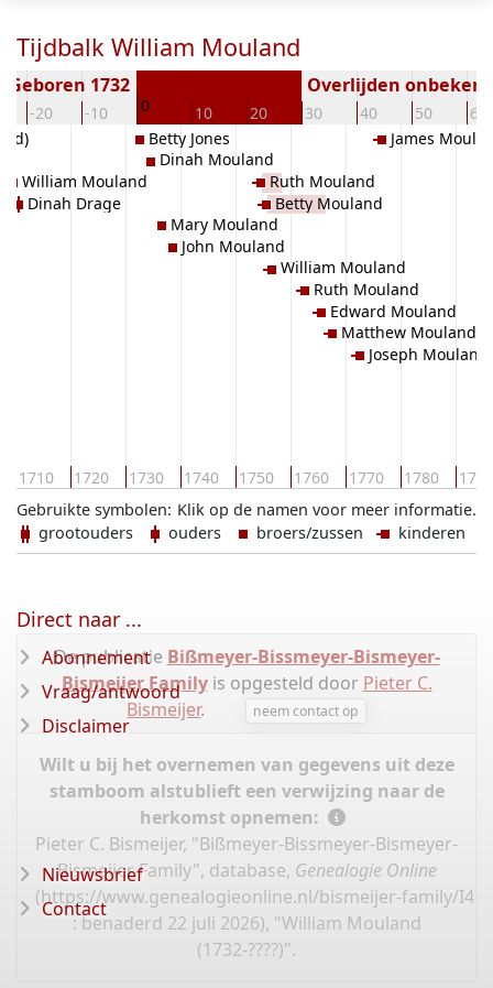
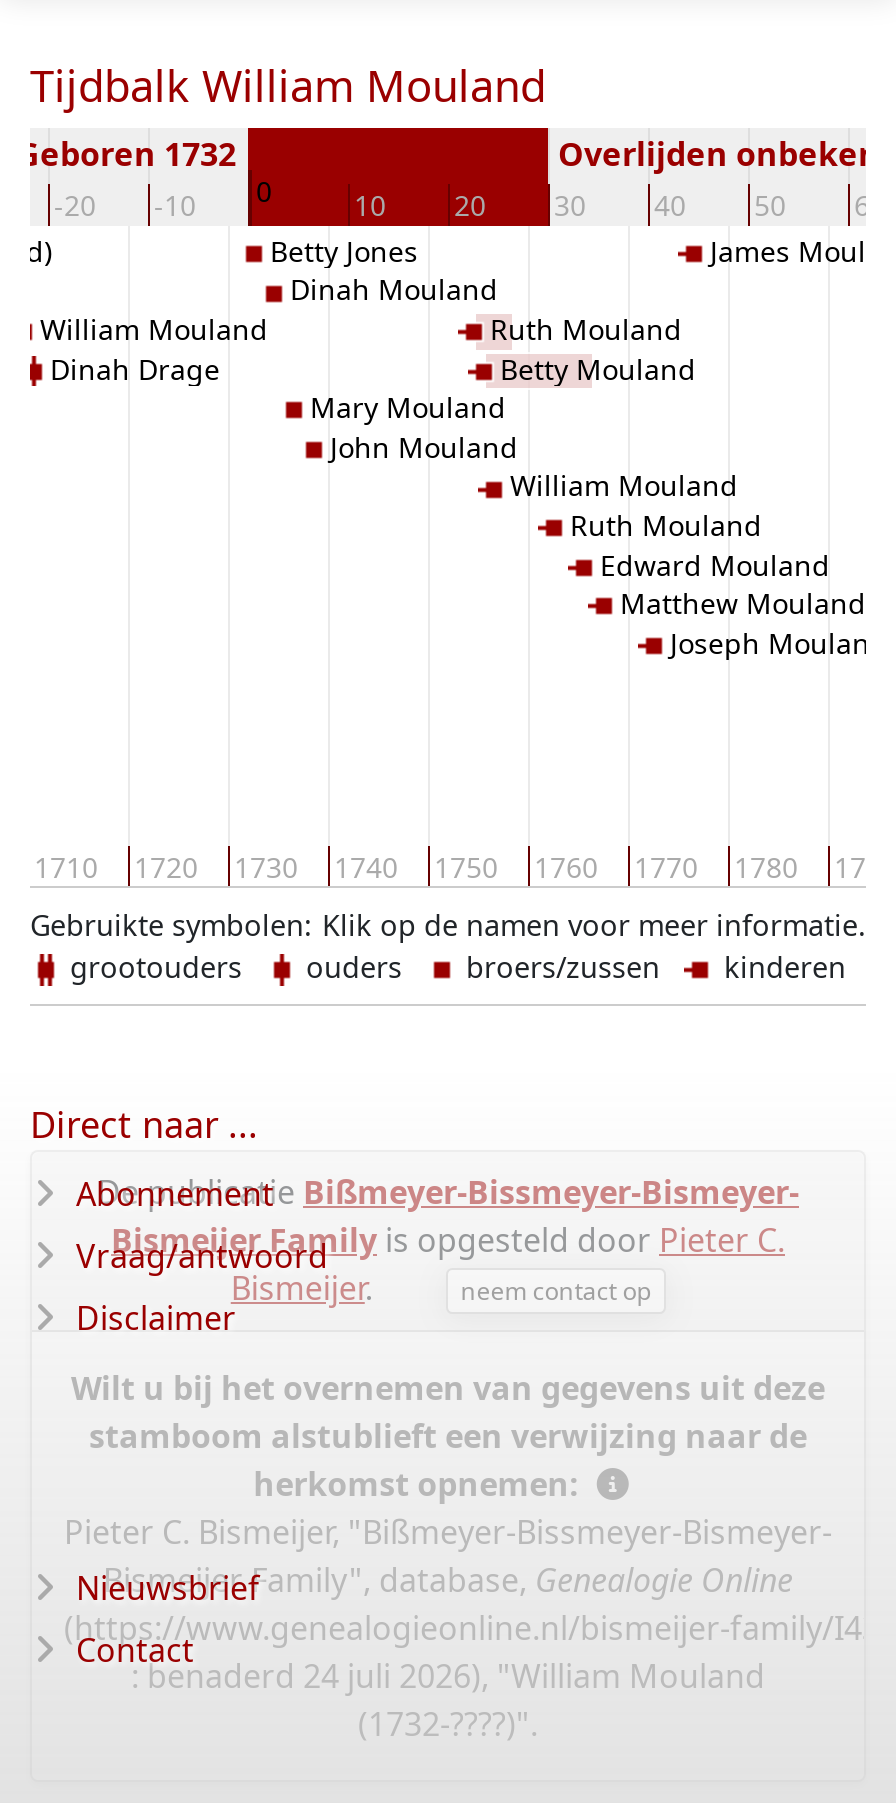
[72,911,421,935] : benaderd 22 juli 2026), "William Mouland -> [131,1655,765,1699] : benaderd 24 juli 2026), "William Mouland

